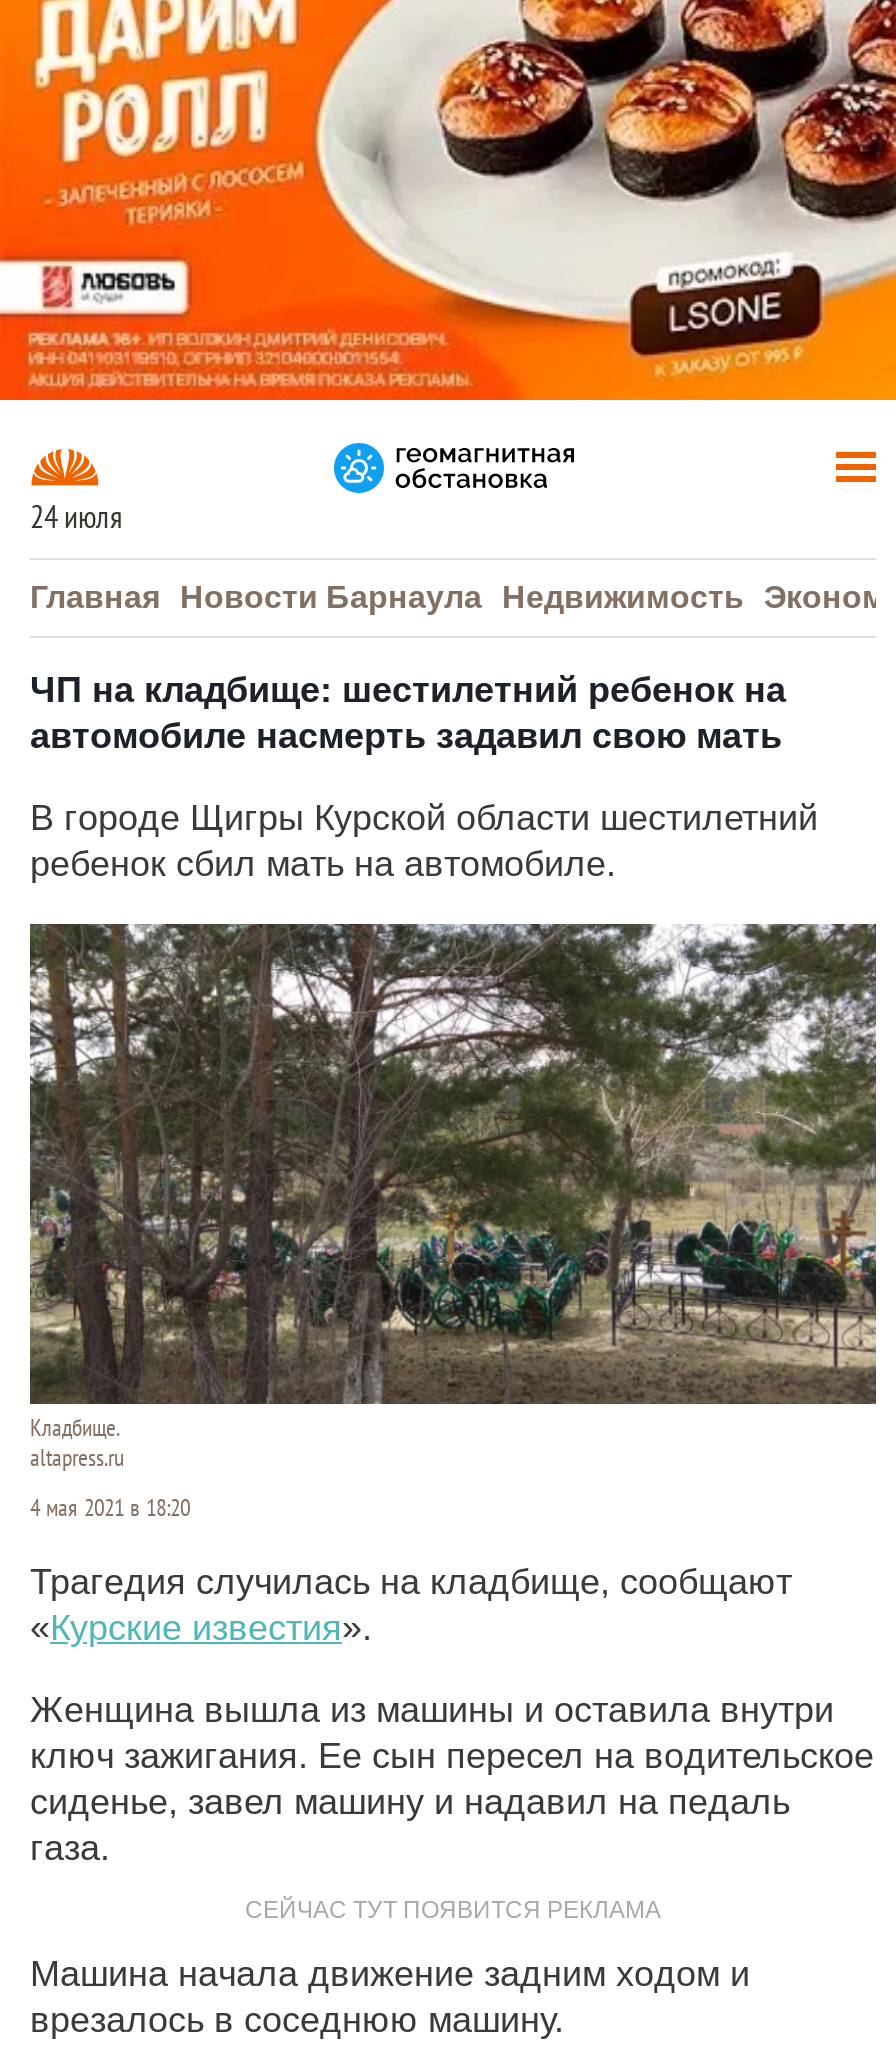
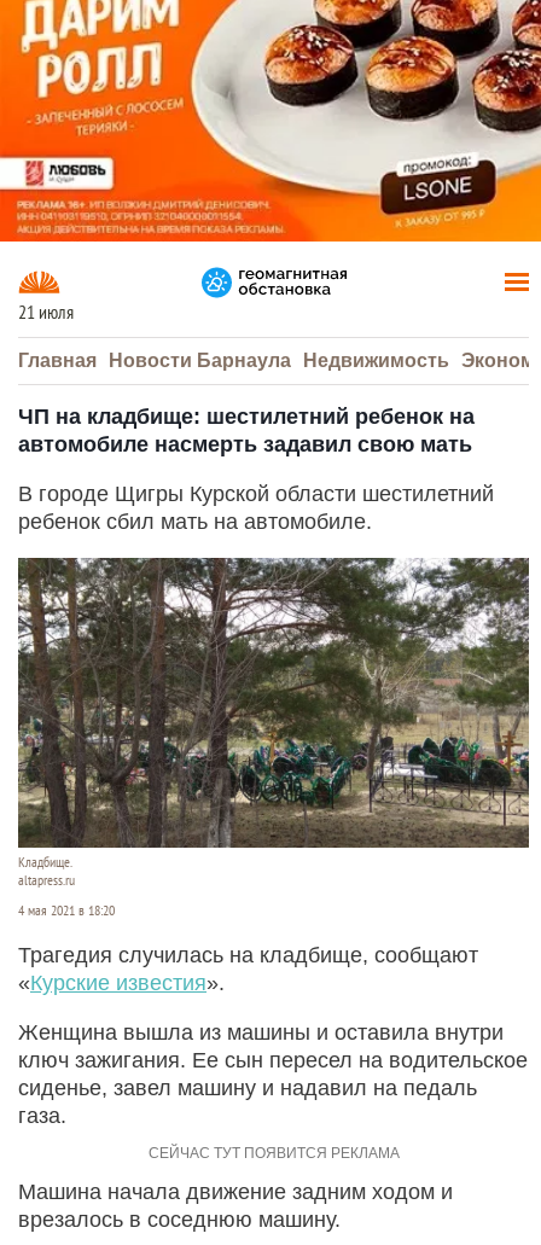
[30,500,122,536] 24 июля -> [18,302,74,324] 21 июля

